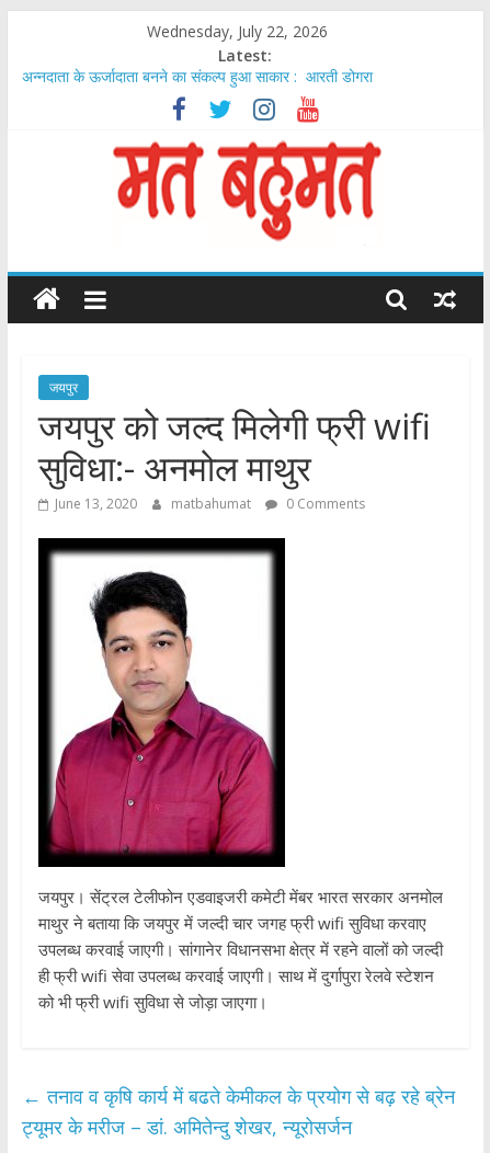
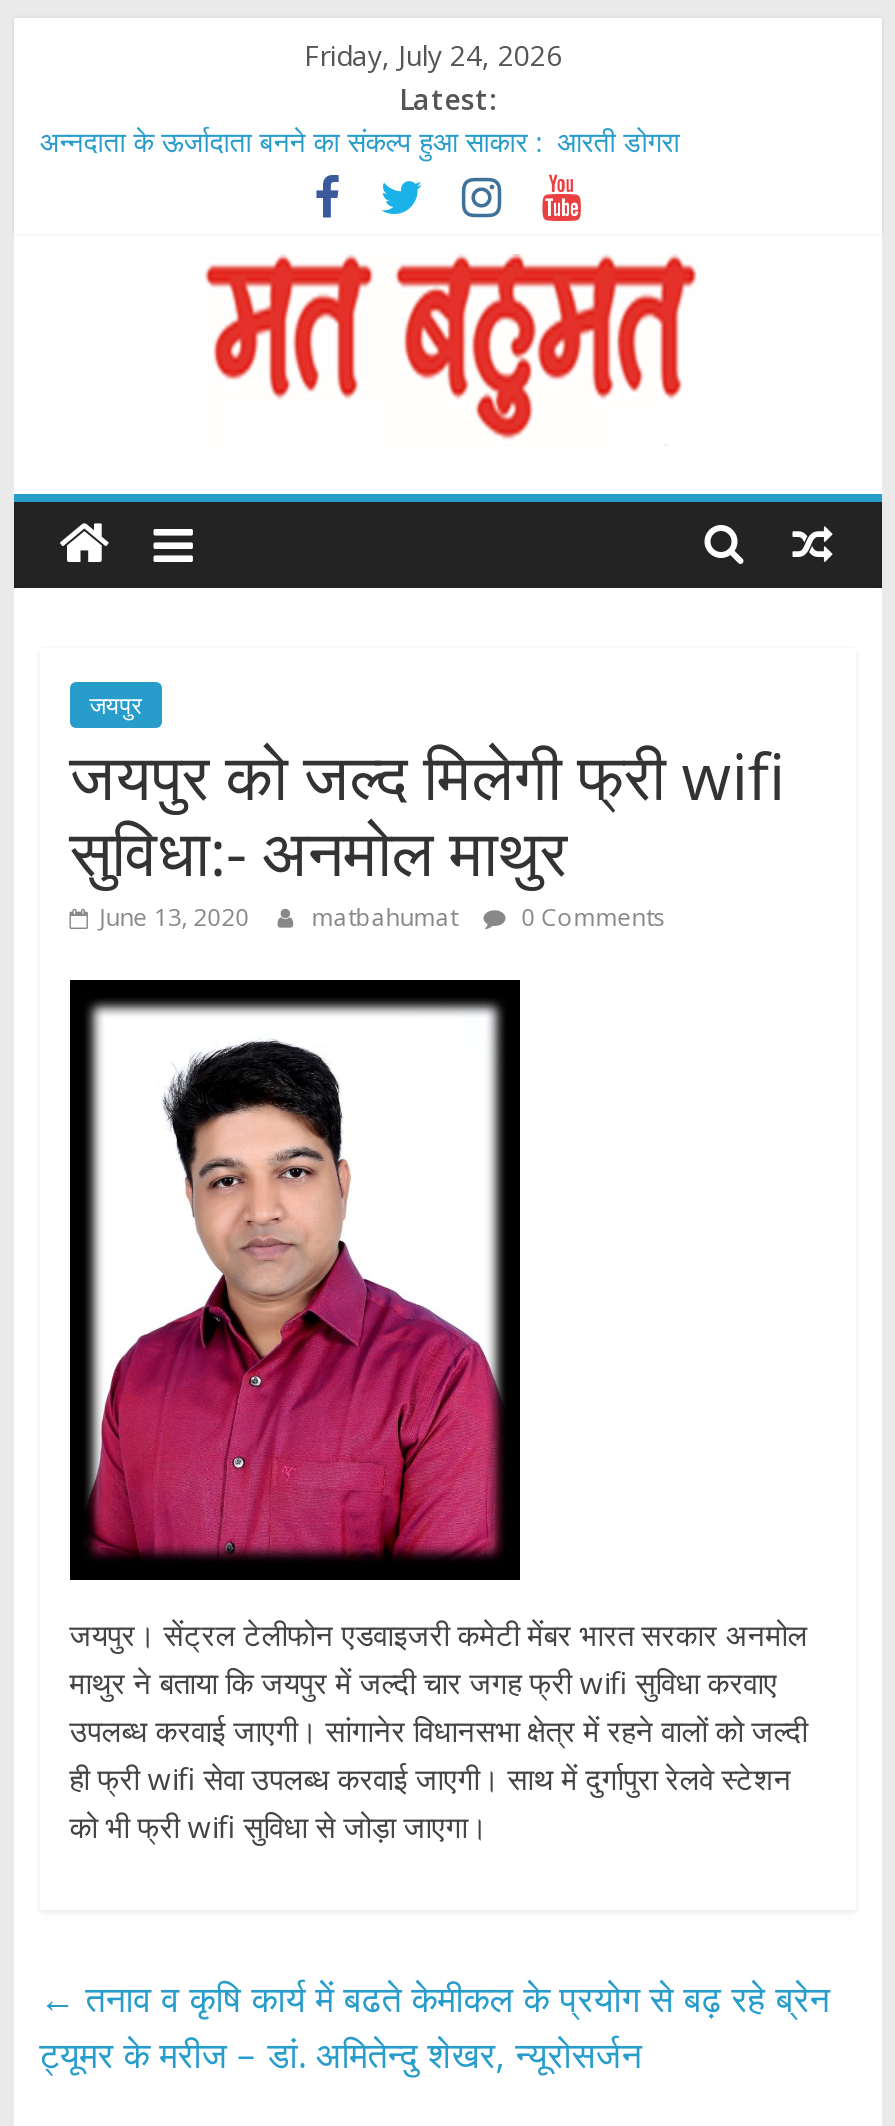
[147,21,328,42] Wednesday, July 22, 2026 -> [304,36,562,74] Friday, July 24, 2026

